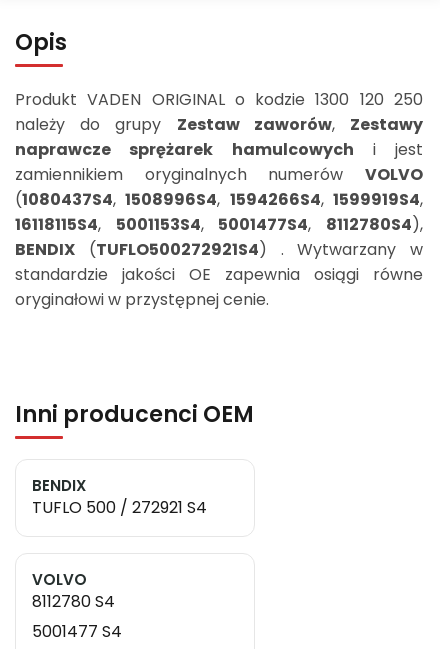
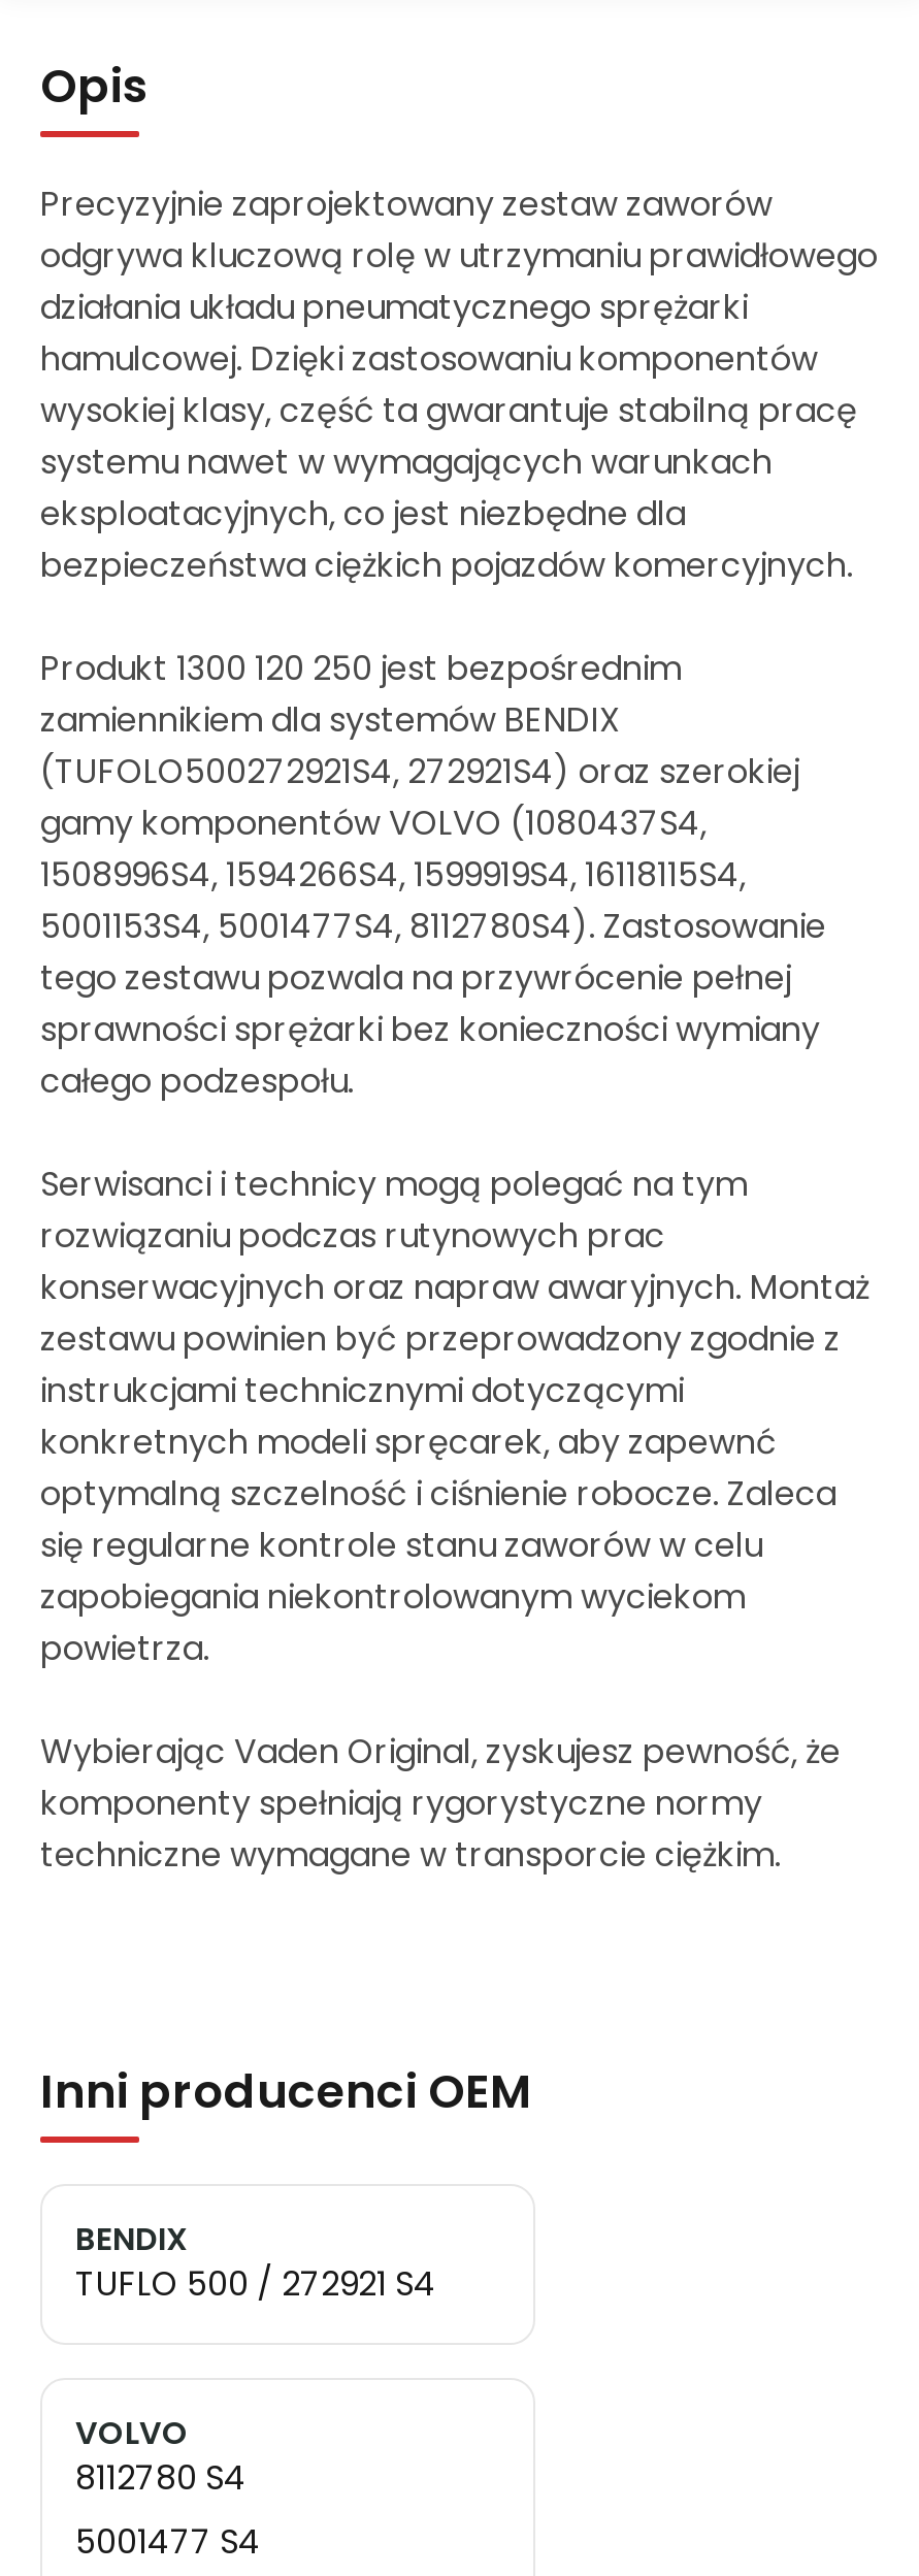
[15,88,423,311] Produkt VADEN ORIGINAL o kodzie 1300 120 250 | należy do grupy Zestaw zaworów, Zestawy | naprawcze sprężarek hamulcowych i jest | zamiennikiem oryginalnych numerów VOLVO | (1080437S4, 1508996S4, 1594266S4, 1599919S4, | 16118115S4, 5001153S4, 5001477S4, 8112780S4), | BENDIX (TUFLO500272921S4) . Wytwarzany w | standardzie jakości OE zapewnia osiągi równe | oryginałowi w przystępnej cenie. -> [40,182,878,1880] Precyzyjnie zaprojektowany zestaw zaworów | odgrywa kluczową rolę w utrzymaniu prawidłowego | działania układu pneumatycznego sprężarki | hamulcowej. Dzięki zastosowaniu komponentów | wysokiej klasy, część ta gwarantuje stabilną pracę | systemu nawet w wymagających warunkach | eksploatacyjnych, co jest niezbędne dla | bezpieczeństwa ciężkich pojazdów komercyjnych. | Produkt 1300 120 250 jest bezpośrednim | zamiennikiem dla systemów BENDIX | (TUFOLO500272921S4, 272921S4) oraz szerokiej | gamy komponentów VOLVO (1080437S4, | 1508996S4, 1594266S4, 1599919S4, 16118115S4, | 5001153S4, 5001477S4, 8112780S4). Zastosowanie | tego zestawu pozwala na przywrócenie pełnej | sprawności sprężarki bez konieczności wymiany | całego podzespołu. | Serwisanci i technicy mogą polegać na tym | rozwiązaniu podczas rutynowych prac | konserwacyjnych oraz napraw awaryjnych. Montaż | zestawu powinien być przeprowadzony zgodnie z | instrukcjami technicznymi dotyczącymi | konkretnych modeli spręcarek, aby zapewnć | optymalną szczelność i ciśnienie robocze. Zaleca | się regularne kontrole stanu zaworów w celu | zapobiegania niekontrolowanym wyciekom | powietrza. | Wybierając Vaden Original, zyskujesz pewność, że | komponenty spełniają rygorystyczne normy | techniczne wymagane w transporcie ciężkim.

